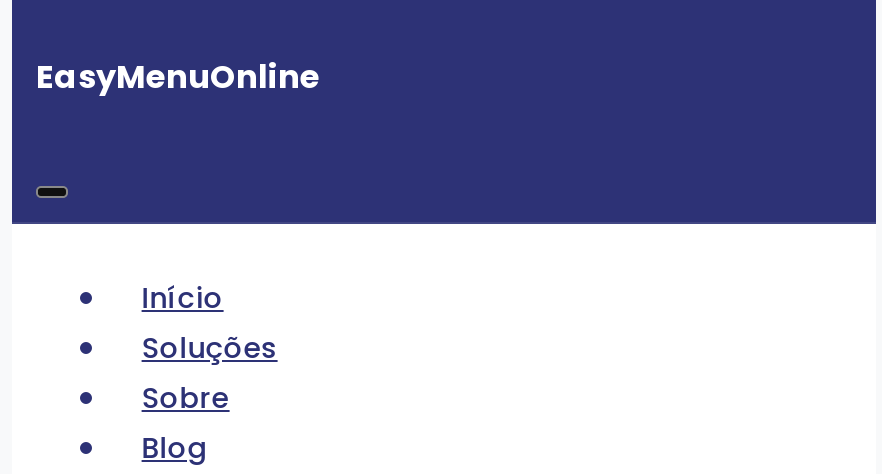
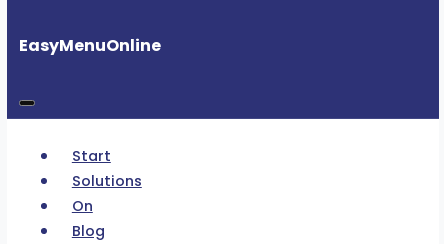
[142,278,278,418] Início | Soluções | Sobre -> [72,146,142,216] Start | Solutions | On

